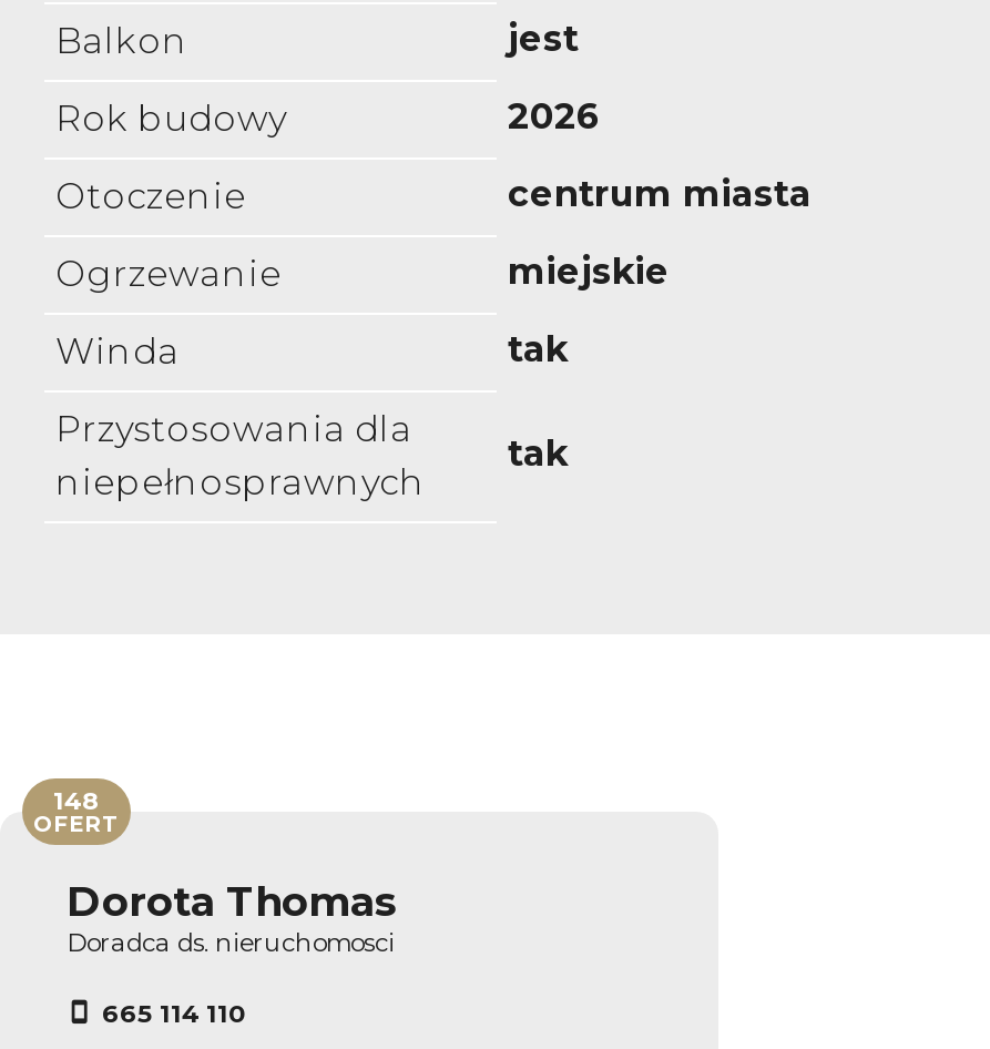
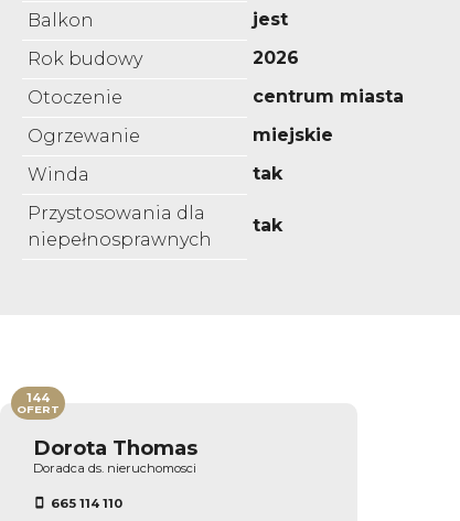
[53,785,100,816] 148 -> [26,390,50,405] 144

